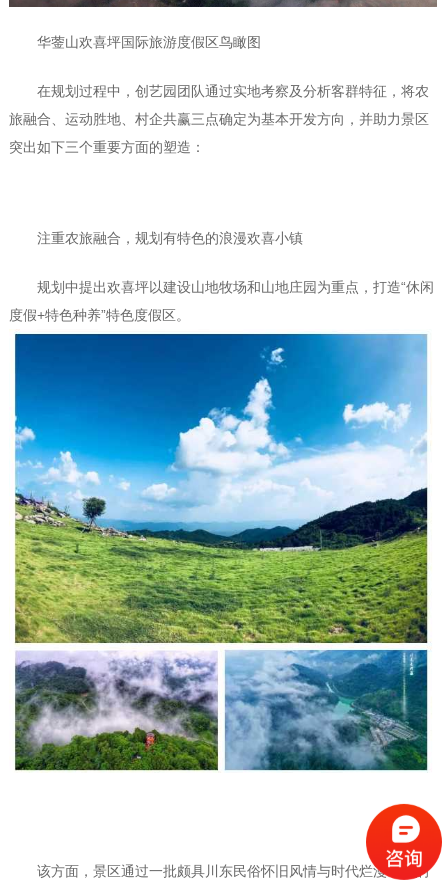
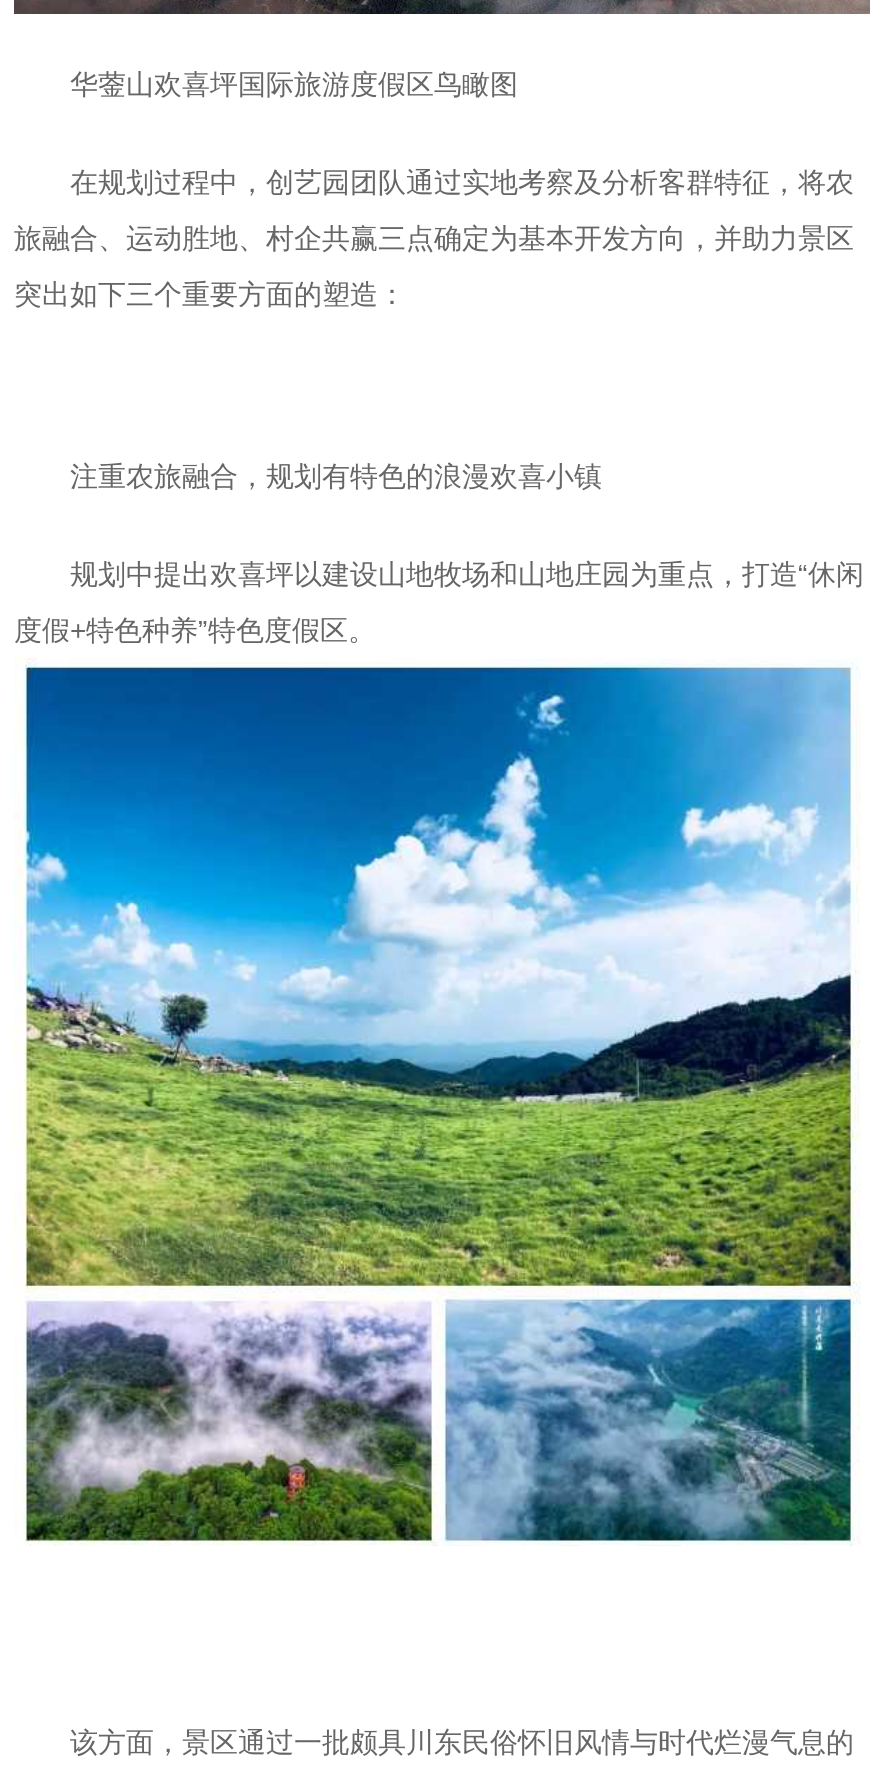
[365,803,443,868] [image] -> none

